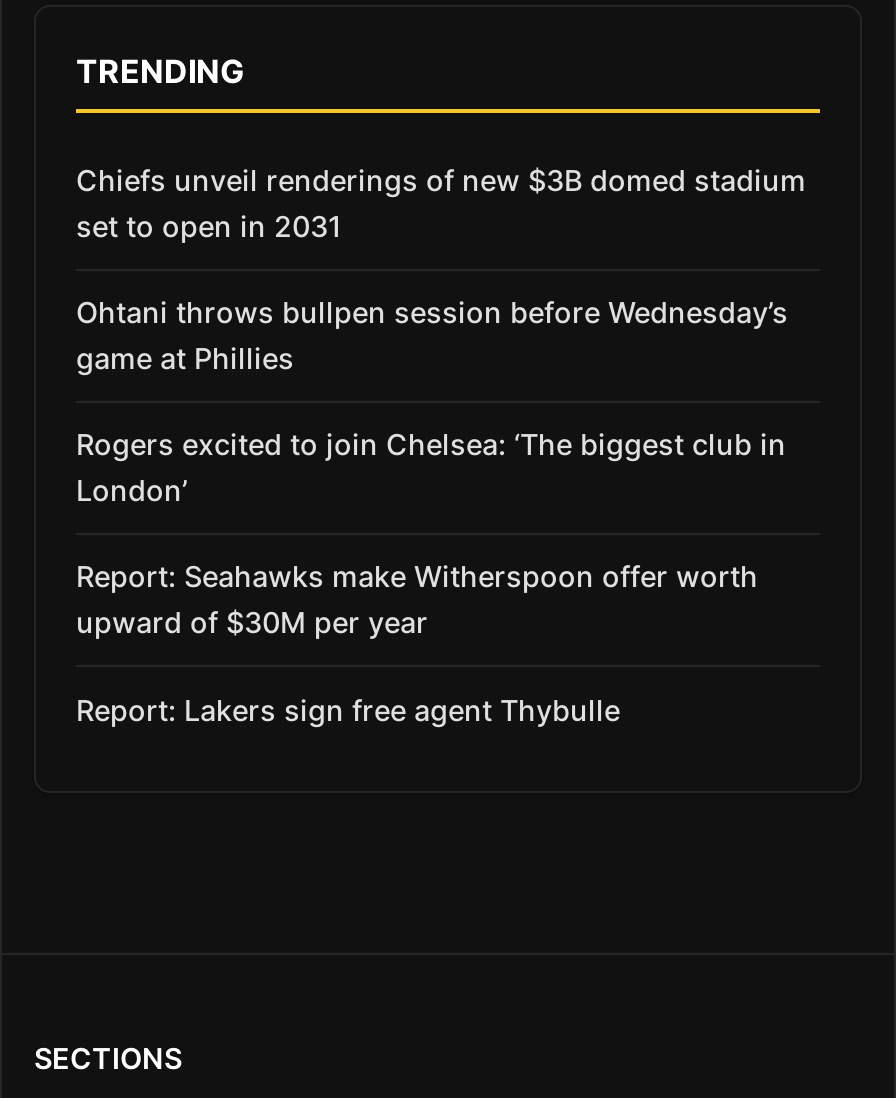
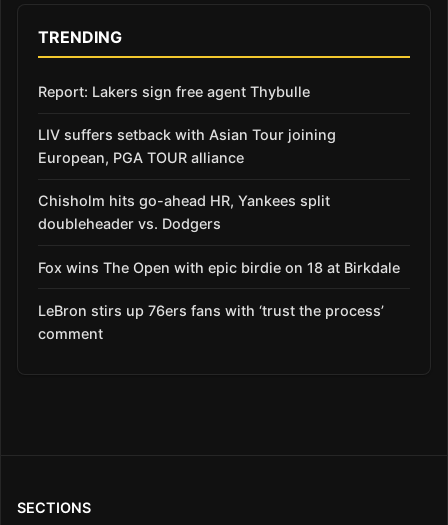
[76,163,806,640] Chiefs unveil renderings of new $3B domed stadium | set to open in 2031 | Ohtani throws bullpen session before Wednesday’s | game at Phillies | Rogers excited to join Chelsea: ‘The biggest club in | London’ | Report: Seahawks make Witherspoon offer worth | upward of $30M per year -> none
moved [76,693,620,727] -> [38,83,310,100]: Report: Lakers sign free agent Thybulle
none -> [38,126,400,342] LIV suffers setback with Asian Tour joining | European, PGA TOUR alliance | Chisholm hits go-ahead HR, Yankees split | doubleheader vs. Dodgers | Fox wins The Open with epic birdie on 18 at Birkdale | LeBron stirs up 76ers fans with ‘trust the process’ | comment

